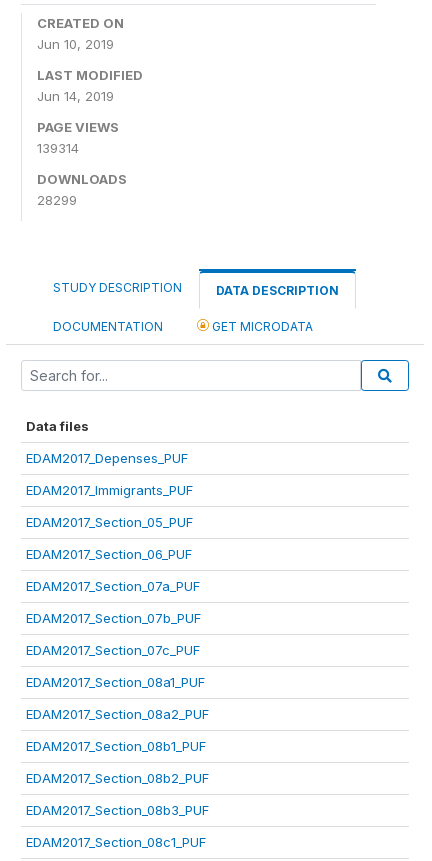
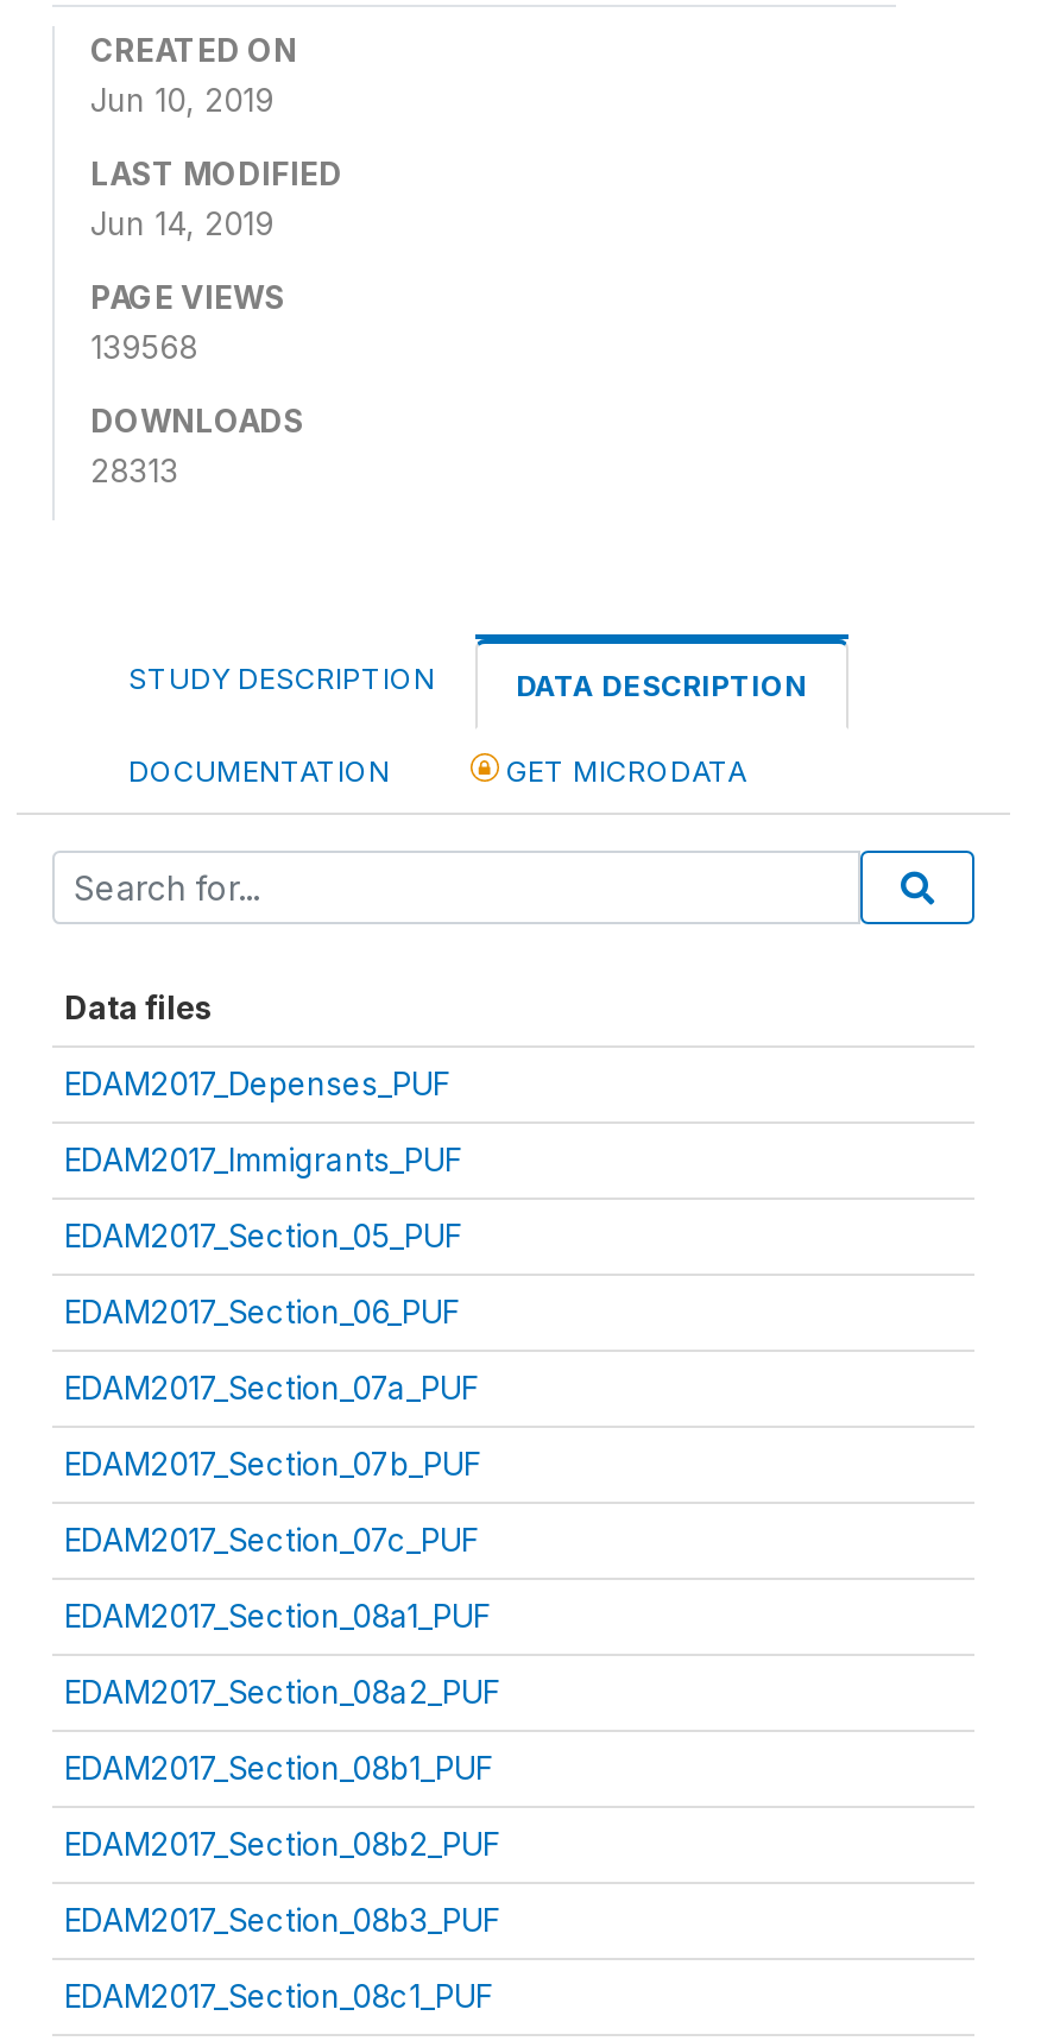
[37,139,79,155] 139314 -> [90,327,197,365] 139568
[37,191,77,207] 28299 -> [90,450,178,488] 28313

